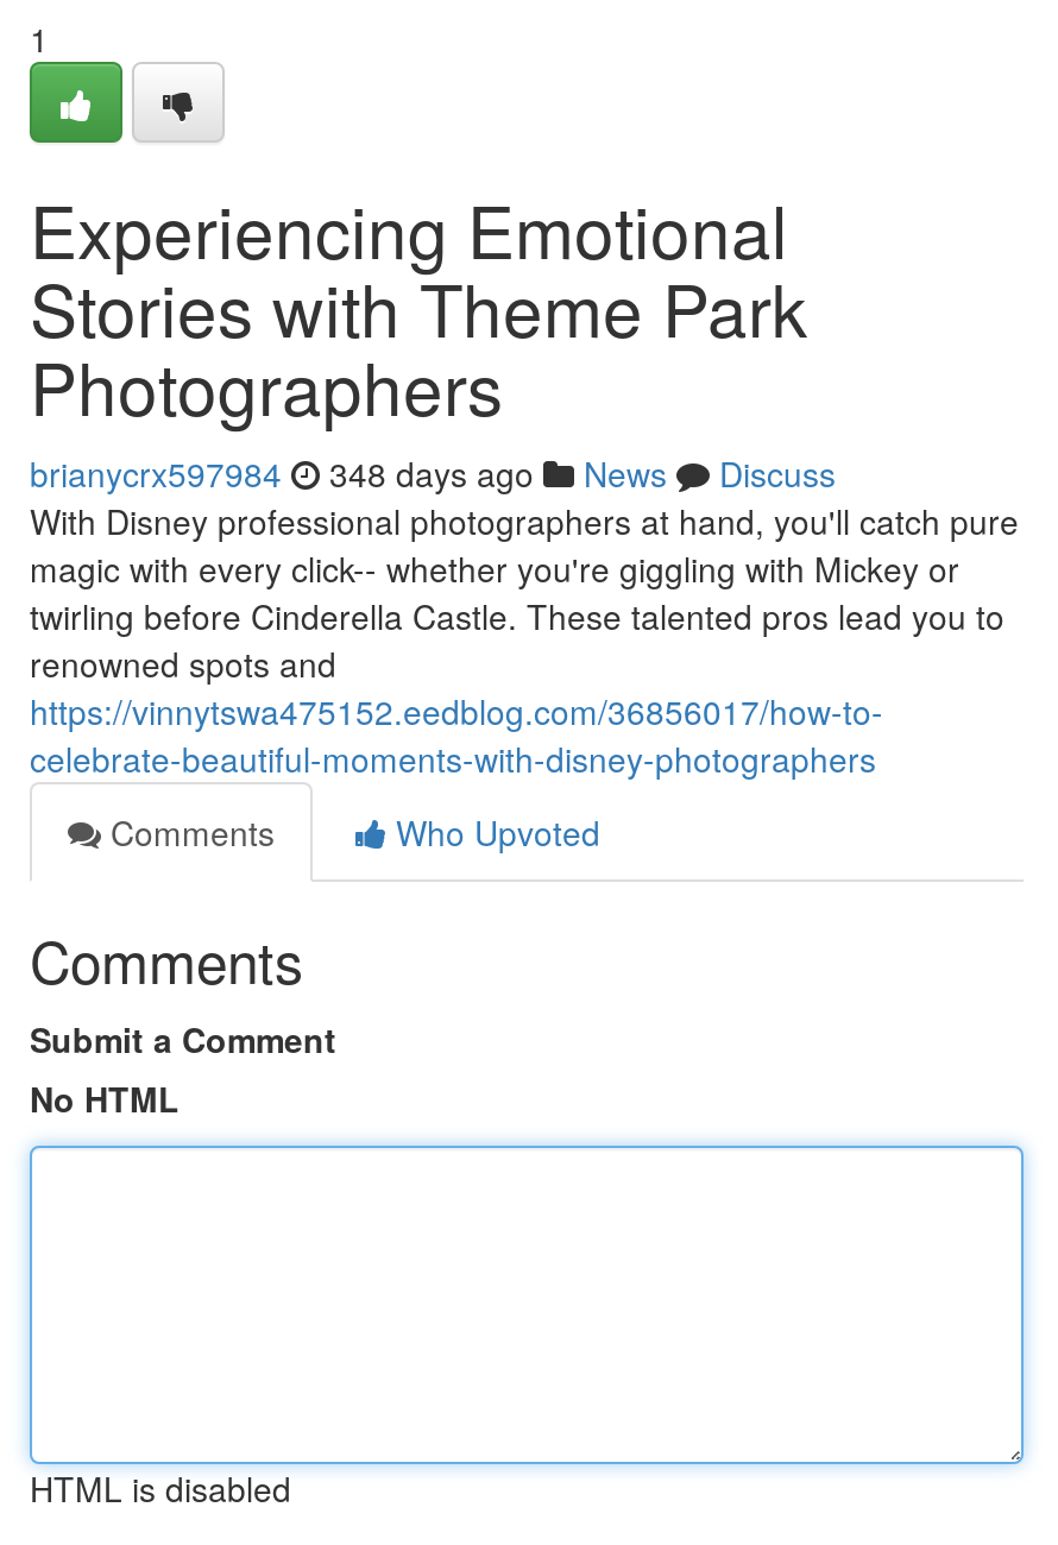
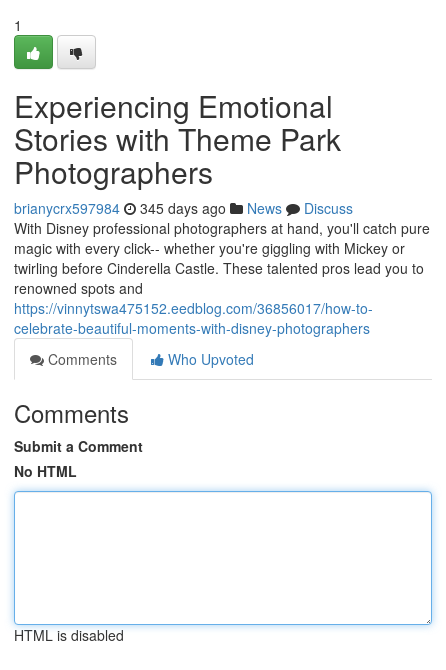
[30,449,836,497] brianycrx597984 348 days ago News Discuss -> [14,198,353,218] brianycrx597984 345 days ago News Discuss

